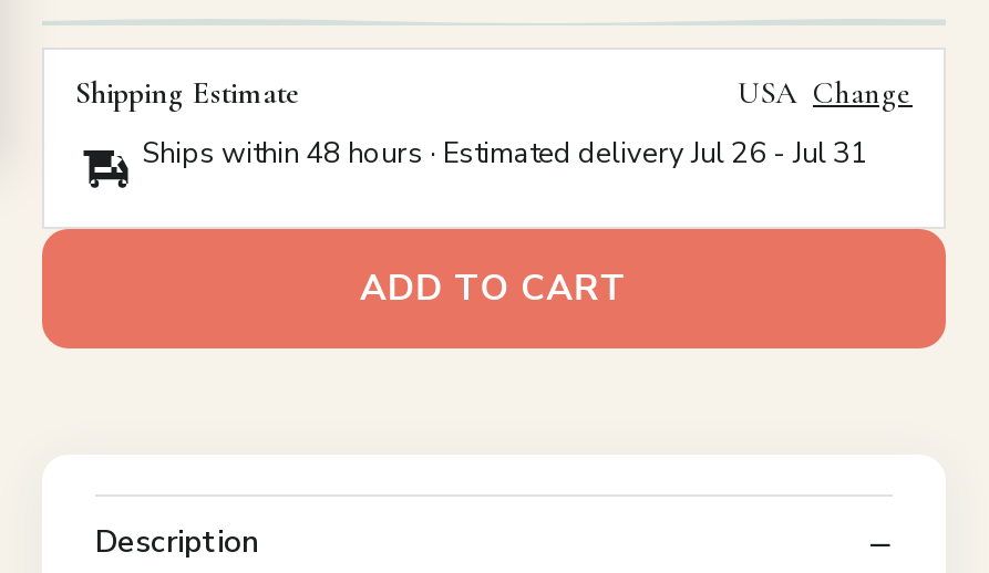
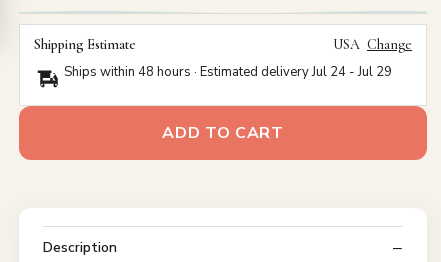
[142,134,868,174] Ships within 48 hours · Estimated delivery Jul 26 - Jul 31 -> [64,63,392,81] Ships within 48 hours · Estimated delivery Jul 24 - Jul 29

